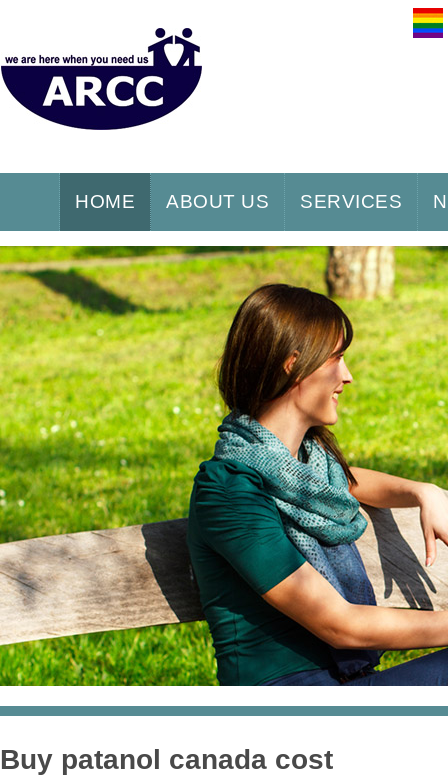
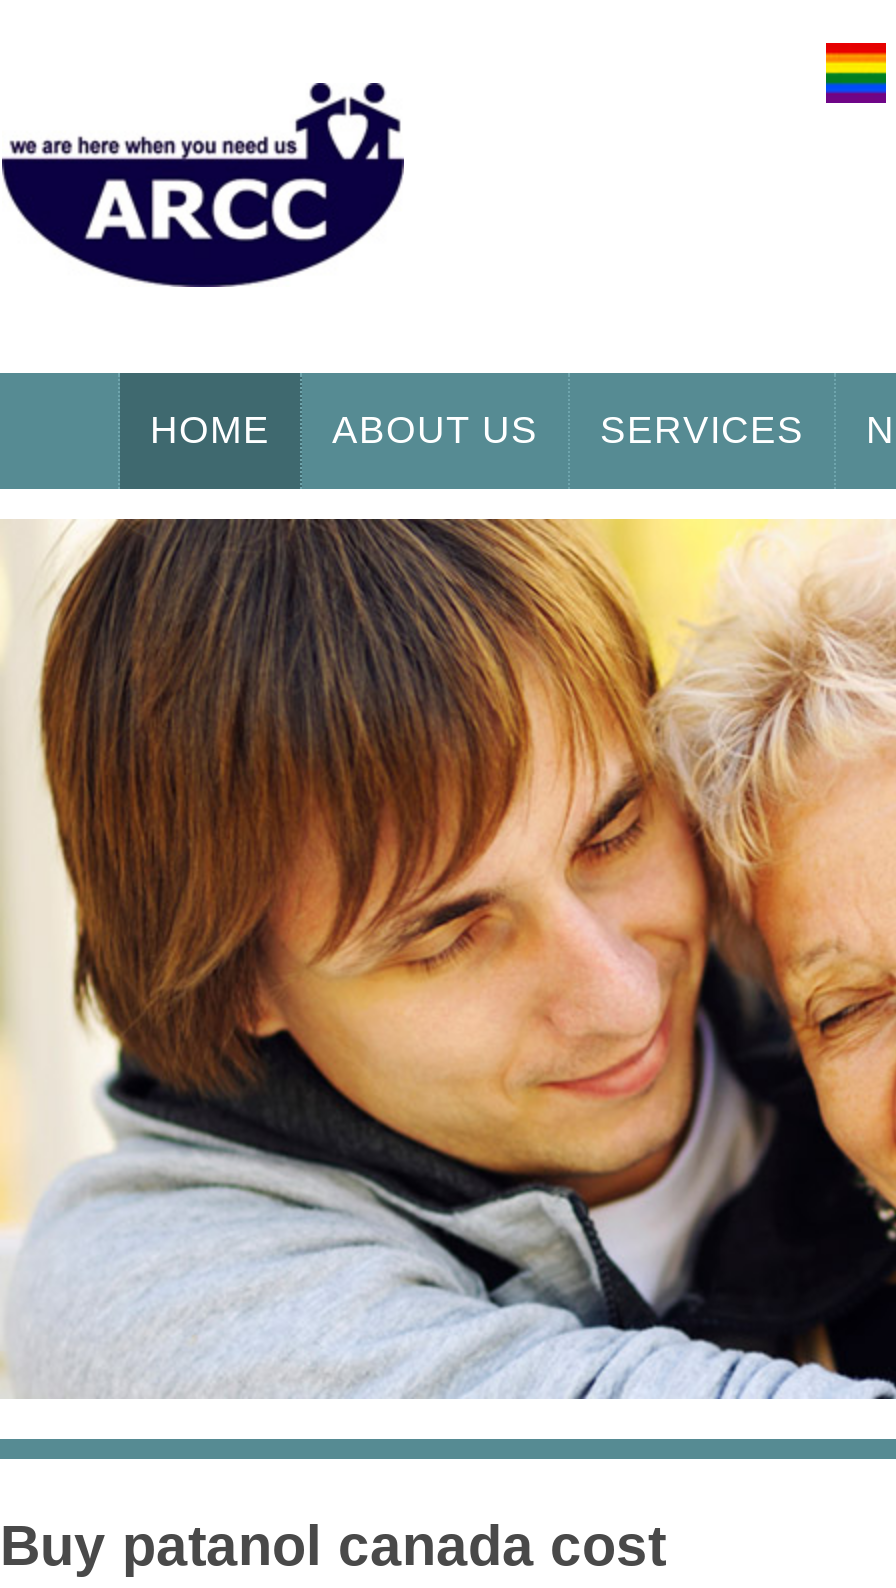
[3,245,445,687] [image] -> [6,517,890,1399] [image]

